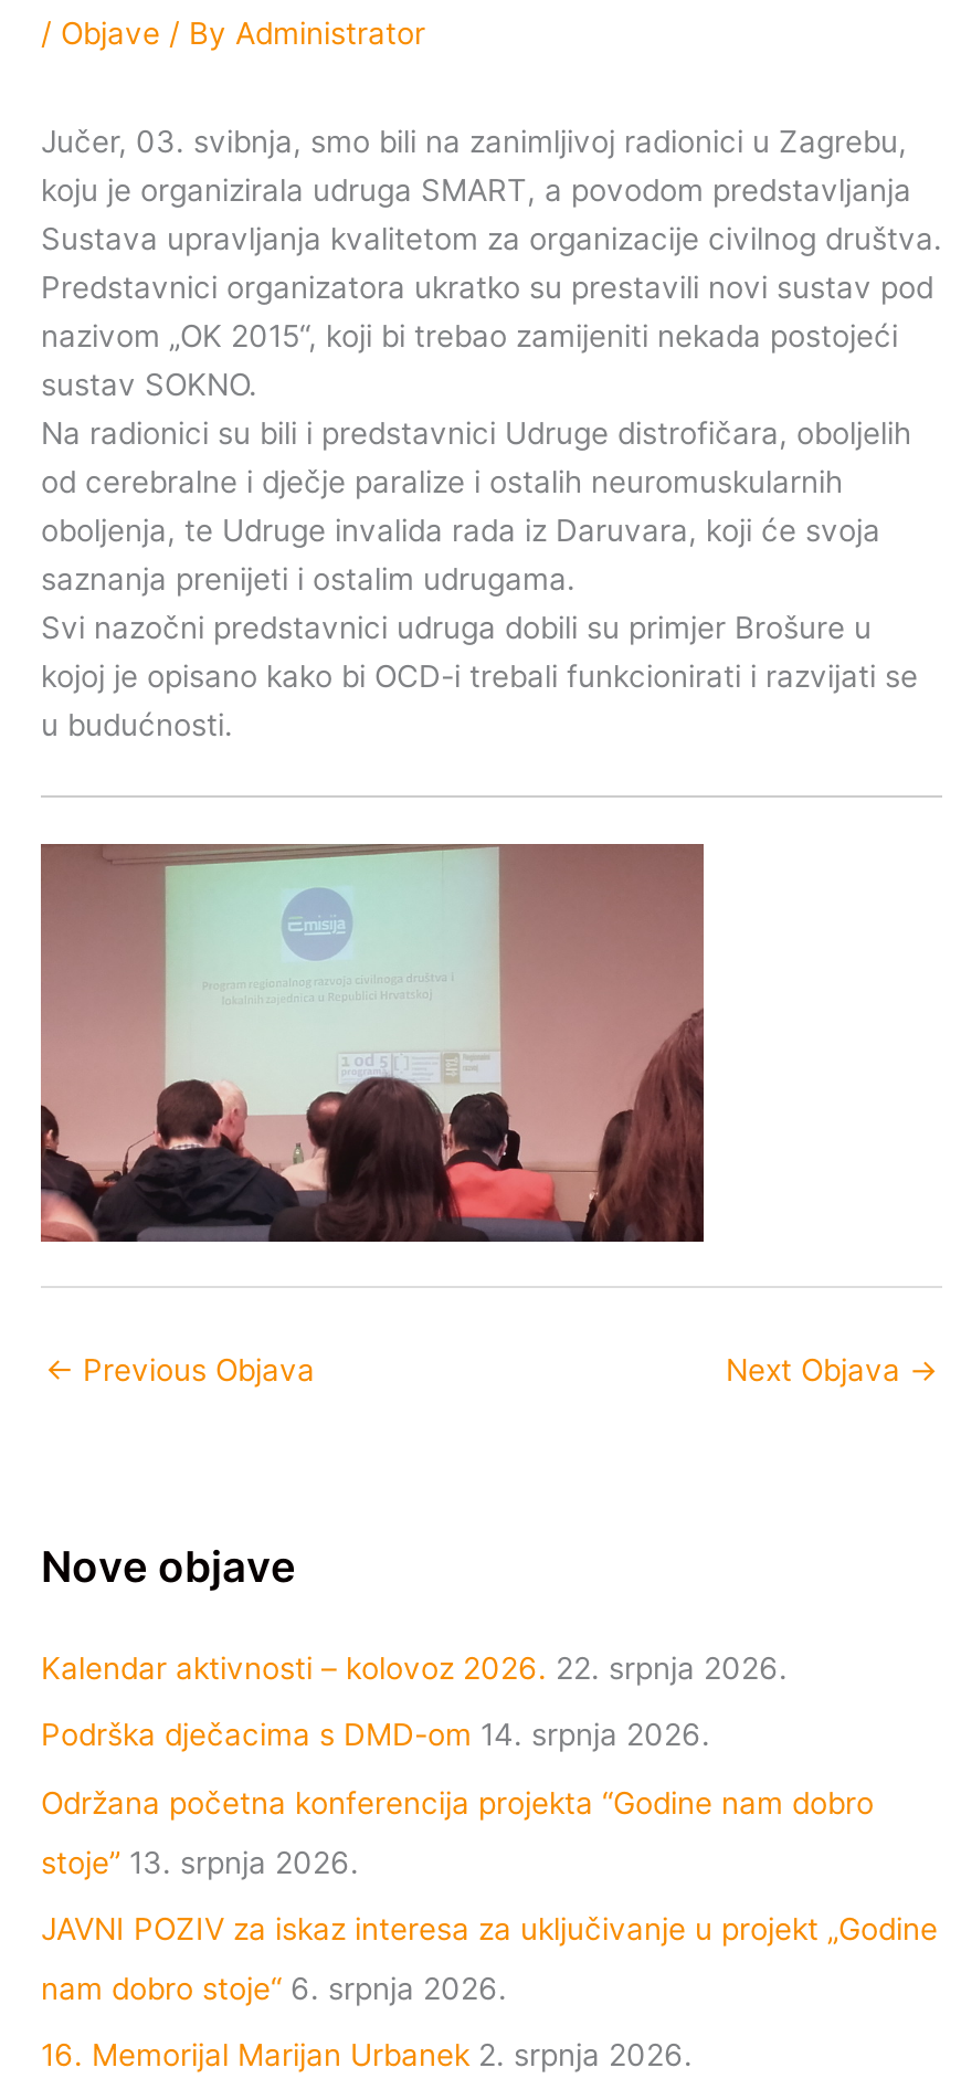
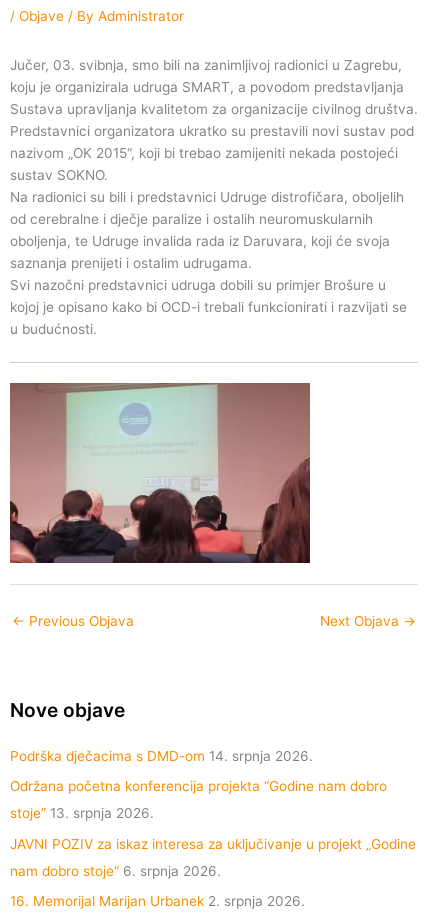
[41,1650,788,1686] Kalendar aktivnosti – kolovoz 2026. 22. srpnja 2026. -> none

